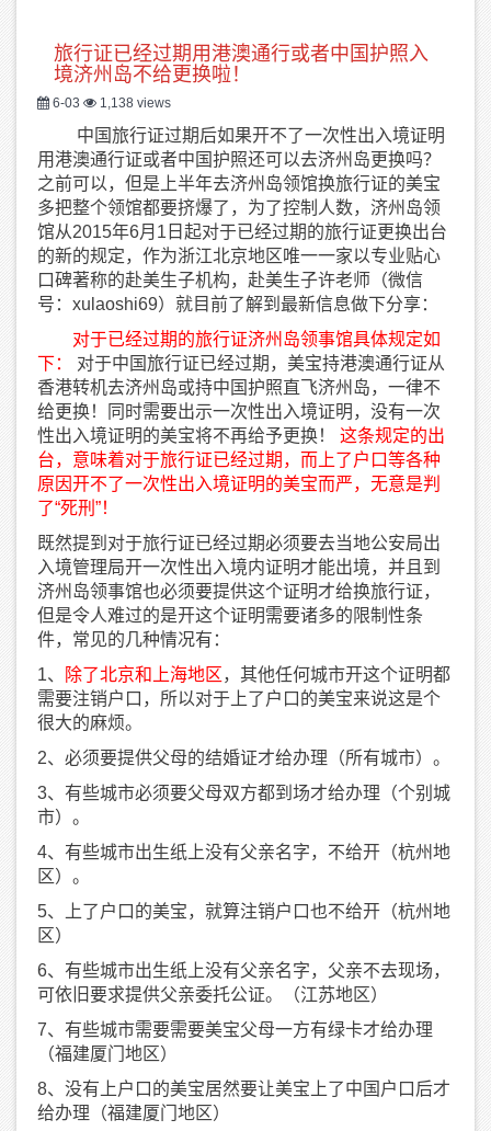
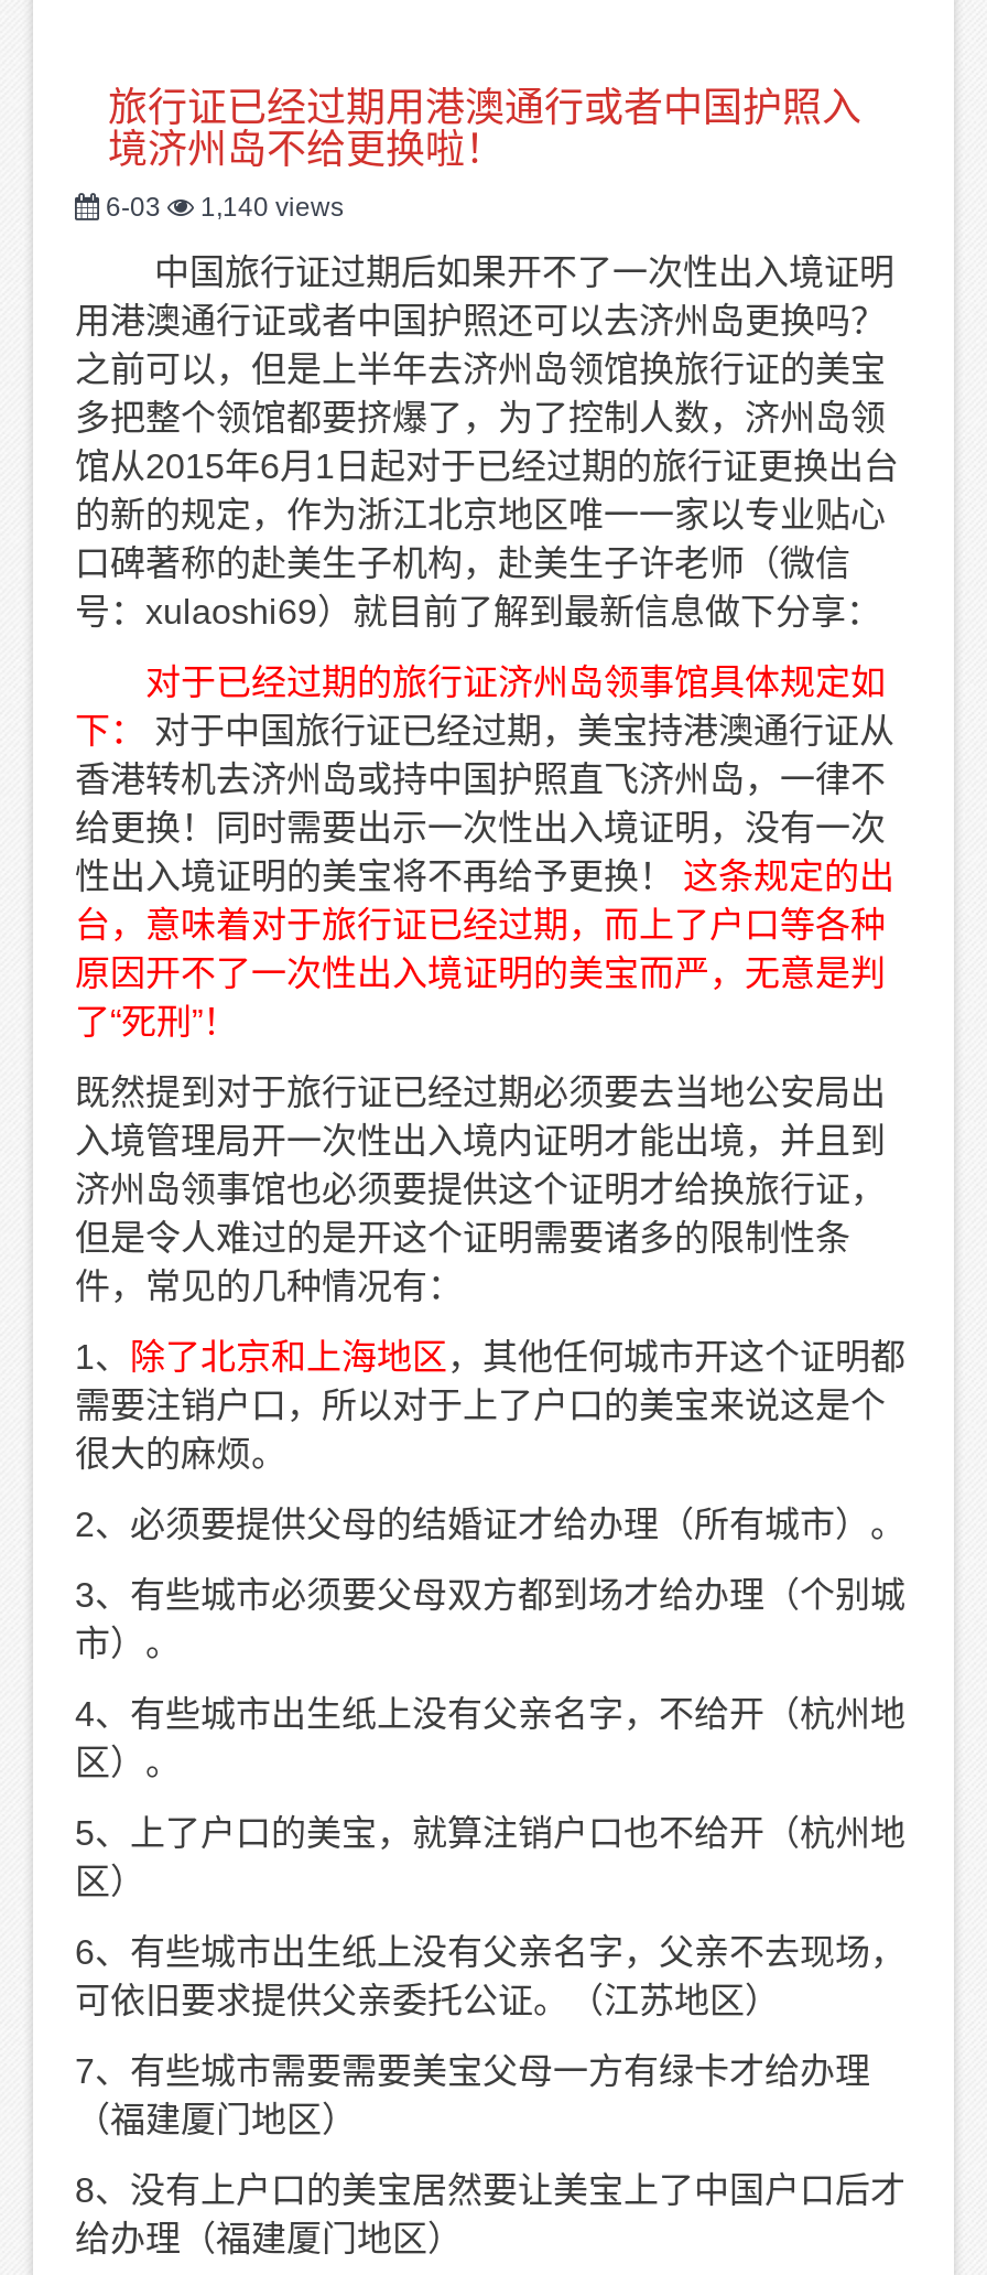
[49,95,171,111] 6-03 1,138 views -> [99,192,344,223] 6-03 1,140 views

